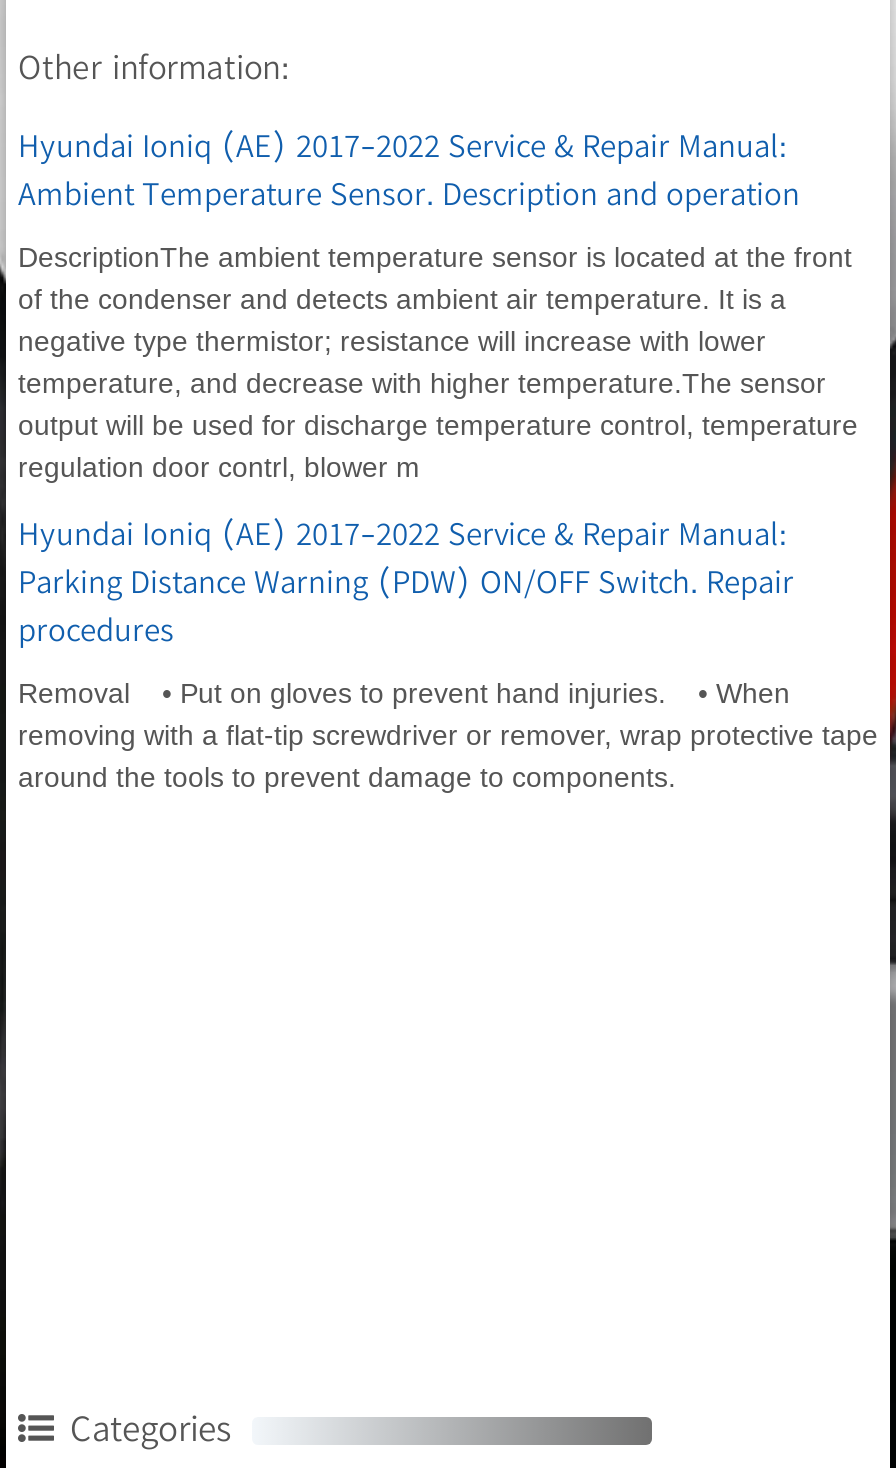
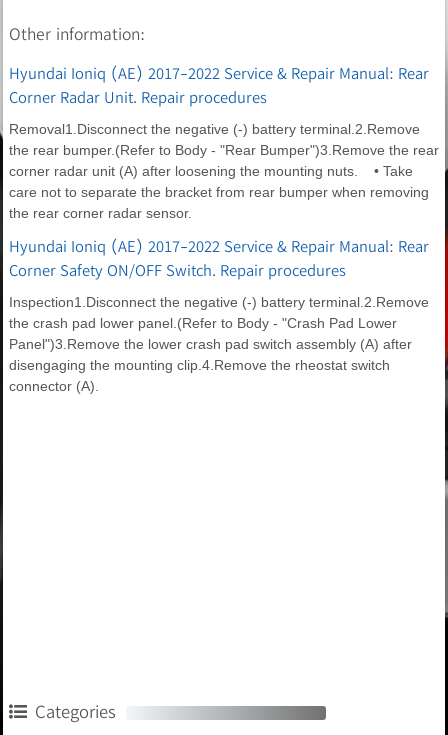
[18,124,800,212] Hyundai Ioniq (AE) 2017-2022 Service & Repair Manual: | Ambient Temperature Sensor. Description and operation -> [9,63,429,107] Hyundai Ioniq (AE) 2017-2022 Service & Repair Manual: Rear | Corner Radar Unit. Repair procedures
[18,240,858,482] DescriptionThe ambient temperature sensor is located at the front | of the condenser and detects ambient air temperature. It is a | negative type thermistor; resistance will increase with lower | temperature, and decrease with higher temperature.The sensor | output will be used for discharge temperature control, temperature | regulation door contrl, blower m -> [9,121,439,221] Removal1.Disconnect the negative (-) battery terminal.2.Remove | the rear bumper.(Refer to Body - "Rear Bumper")3.Remove the rear | corner radar unit (A) after loosening the mounting nuts. • Take | care not to separate the bracket from rear bumper when removing | the rear corner radar sensor.
[18,512,794,648] Hyundai Ioniq (AE) 2017-2022 Service & Repair Manual: | Parking Distance Warning (PDW) ON/OFF Switch. Repair | procedures -> [9,236,429,280] Hyundai Ioniq (AE) 2017-2022 Service & Repair Manual: Rear | Corner Safety ON/OFF Switch. Repair procedures
[18,676,878,792] Removal • Put on gloves to prevent hand injuries. • When | removing with a flat-tip screwdriver or remover, wrap protective tape | around the tools to prevent damage to components. -> [9,294,429,394] Inspection1.Disconnect the negative (-) battery terminal.2.Remove | the crash pad lower panel.(Refer to Body - "Crash Pad Lower | Panel")3.Remove the lower crash pad switch assembly (A) after | disengaging the mounting clip.4.Remove the rheostat switch | connector (A).

